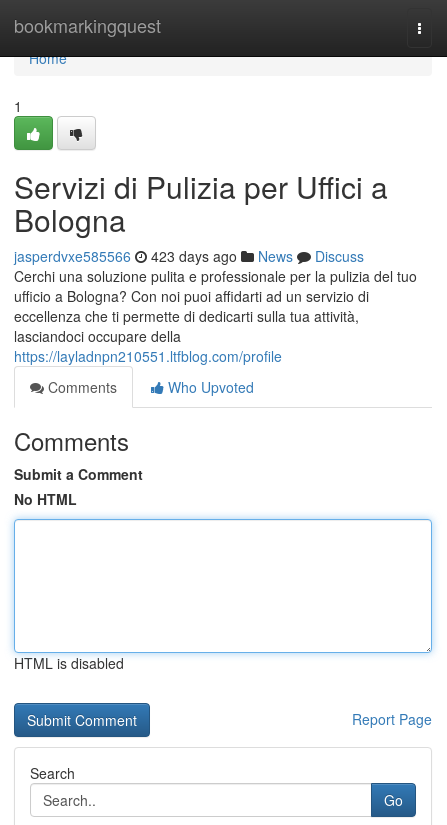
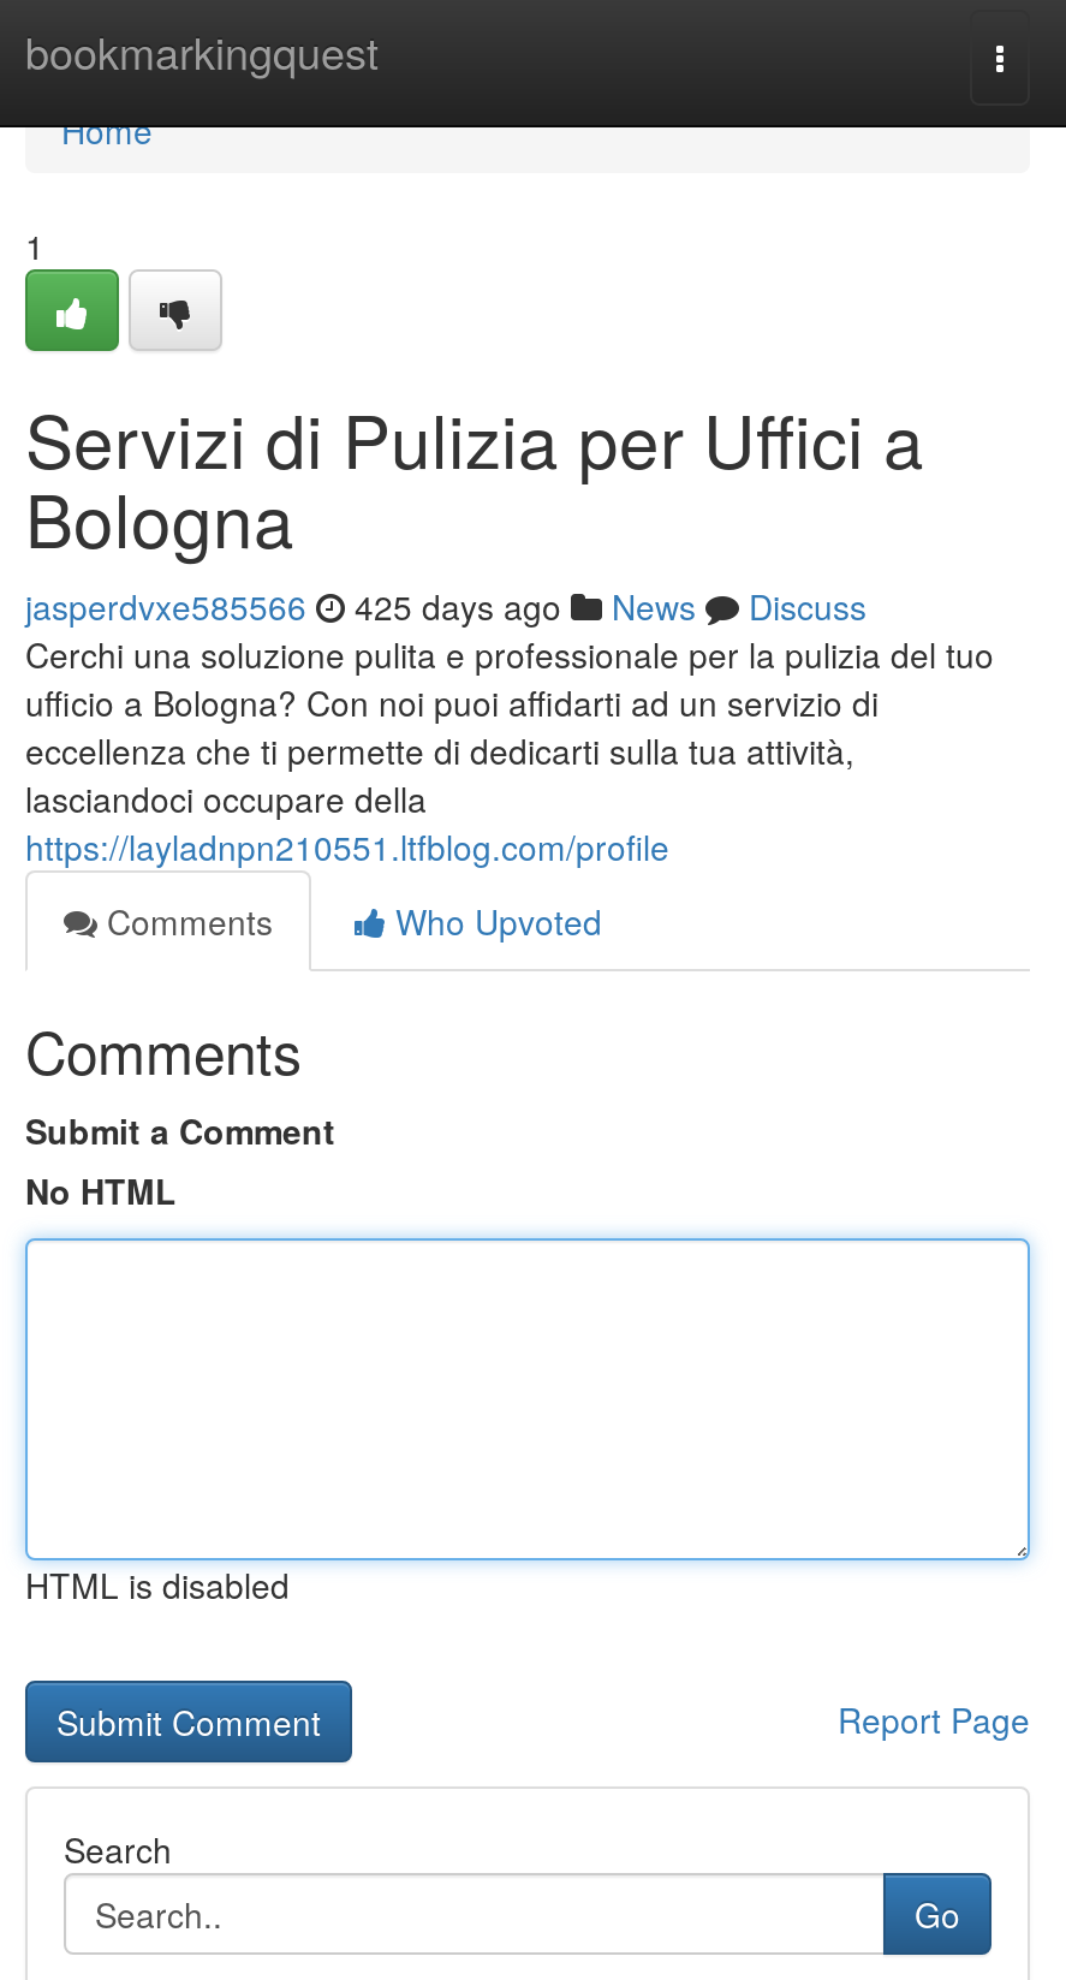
[14,246,364,266] jasperdvxe585566 423 days ago News Discuss -> [25,582,867,630] jasperdvxe585566 425 days ago News Discuss

